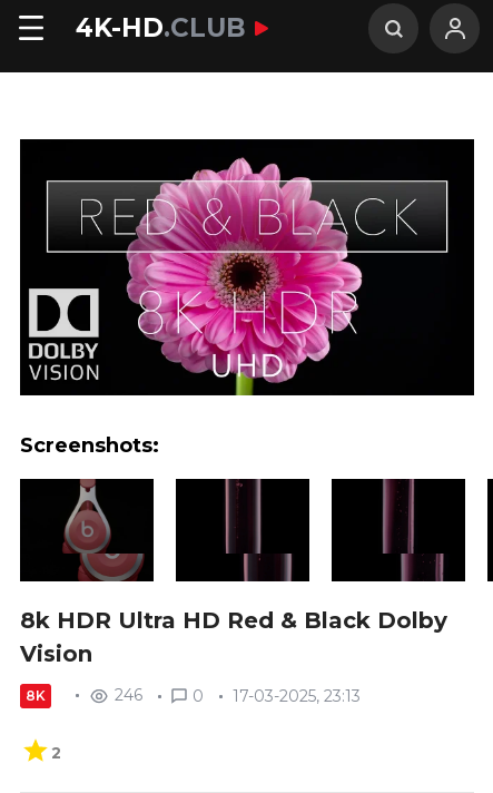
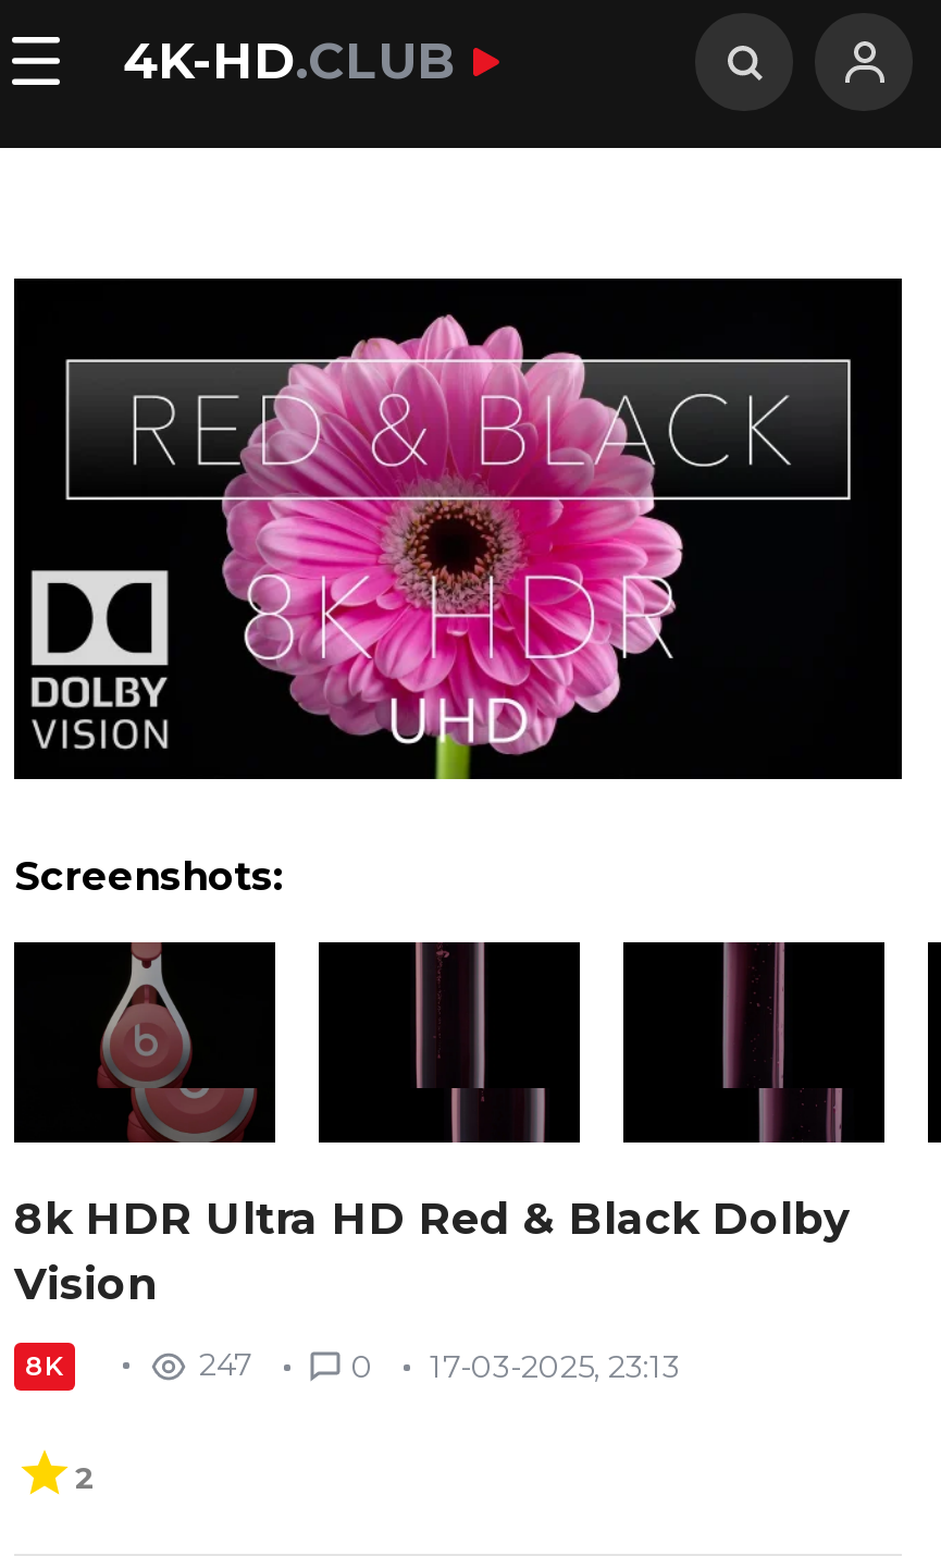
[115,685,142,705] 246 -> [199,1346,253,1385] 247

